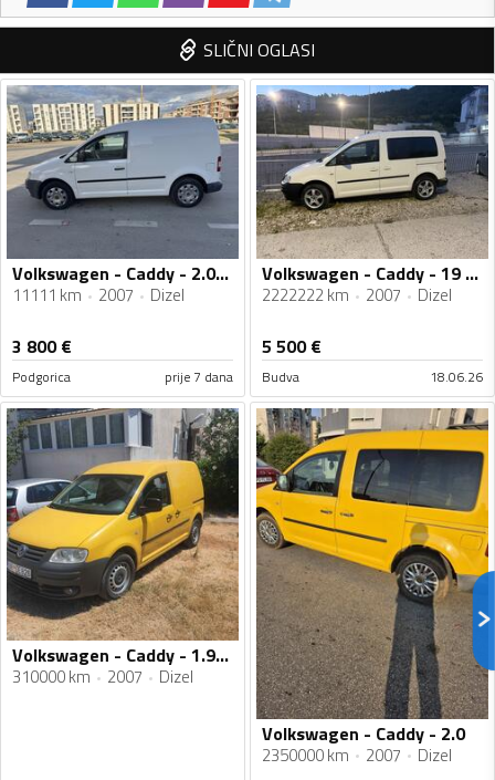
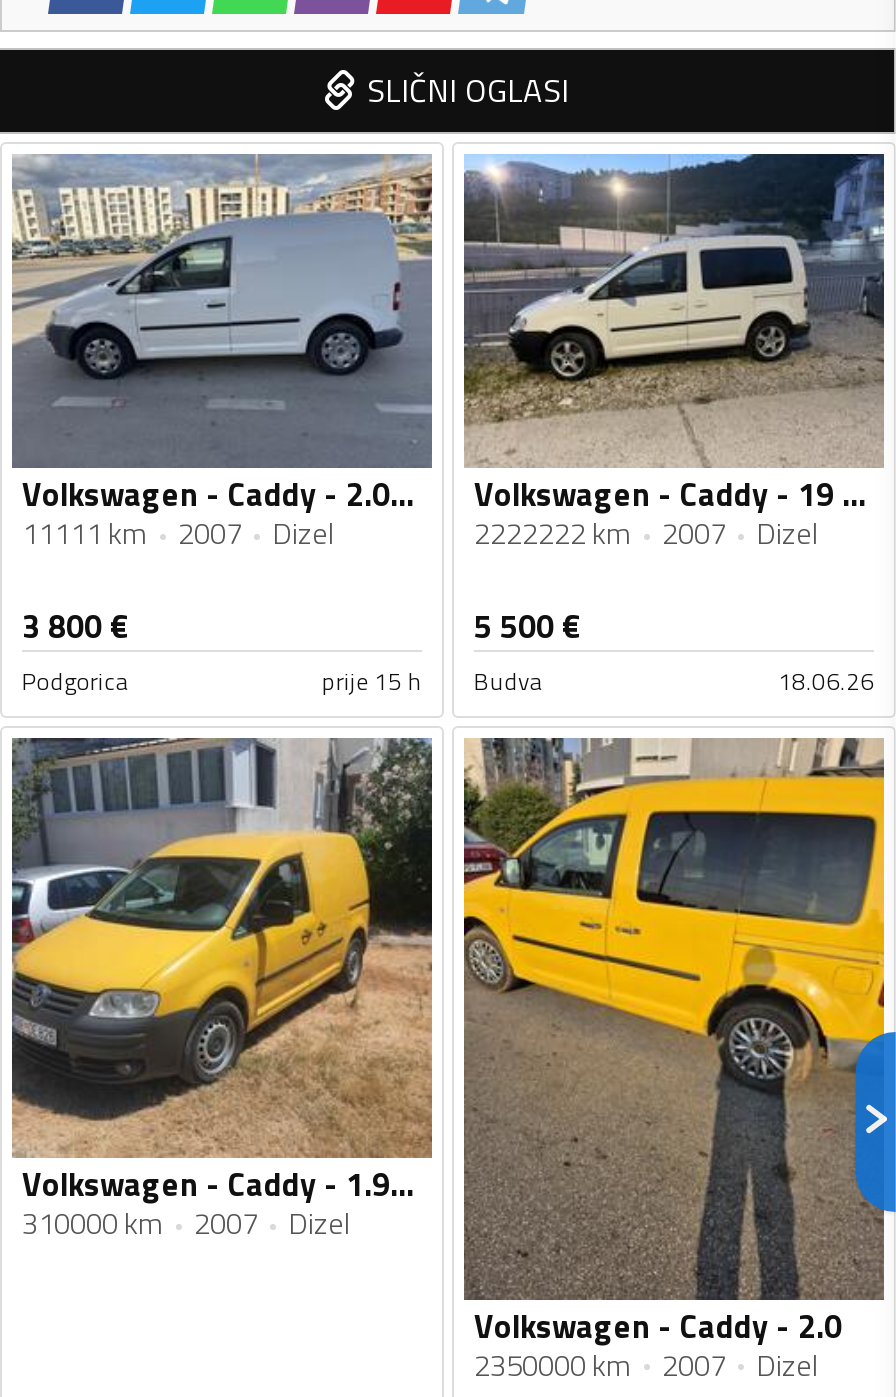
[165,367,299,388] prije 7 dana Budva -> [322,663,542,701] prije 15 h Budva

